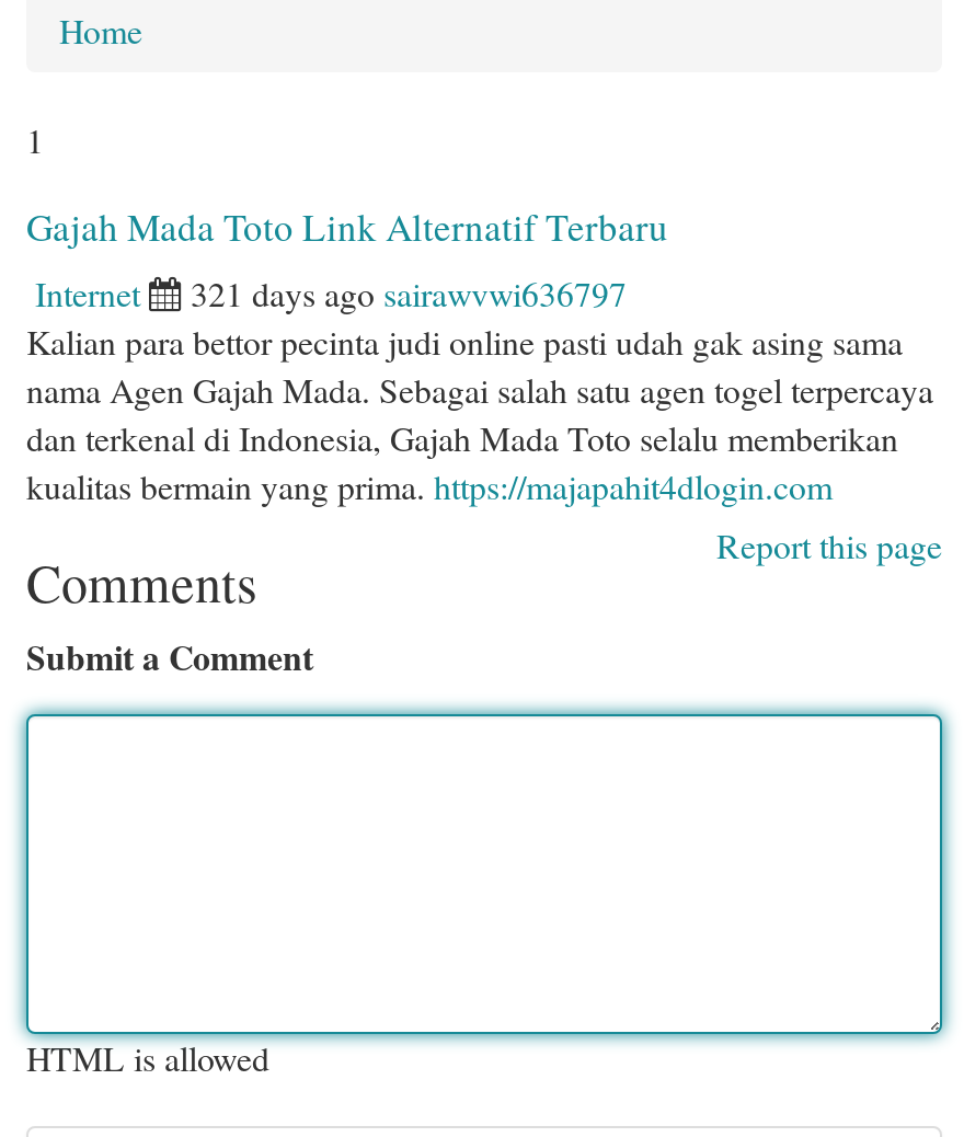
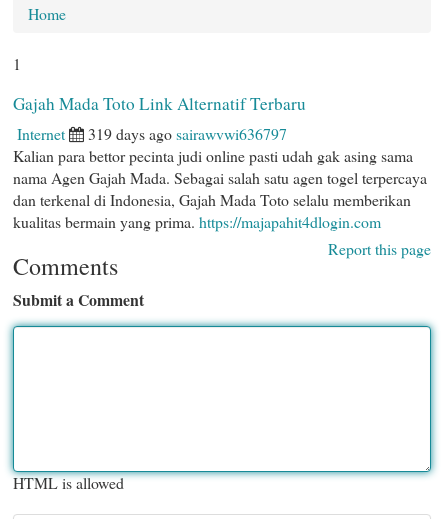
[191,269,627,315] 321 days ago sairawvwi636797 -> [88,123,287,144] 319 days ago sairawvwi636797

